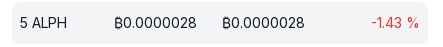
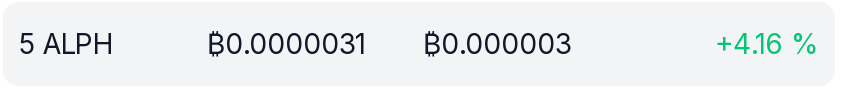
[114,14,420,31] ₿0.0000028 | ₿0.0000028 | -1.43% -> [207,26,819,60] ₿0.0000031 | ₿0.000003 | +4.16%

